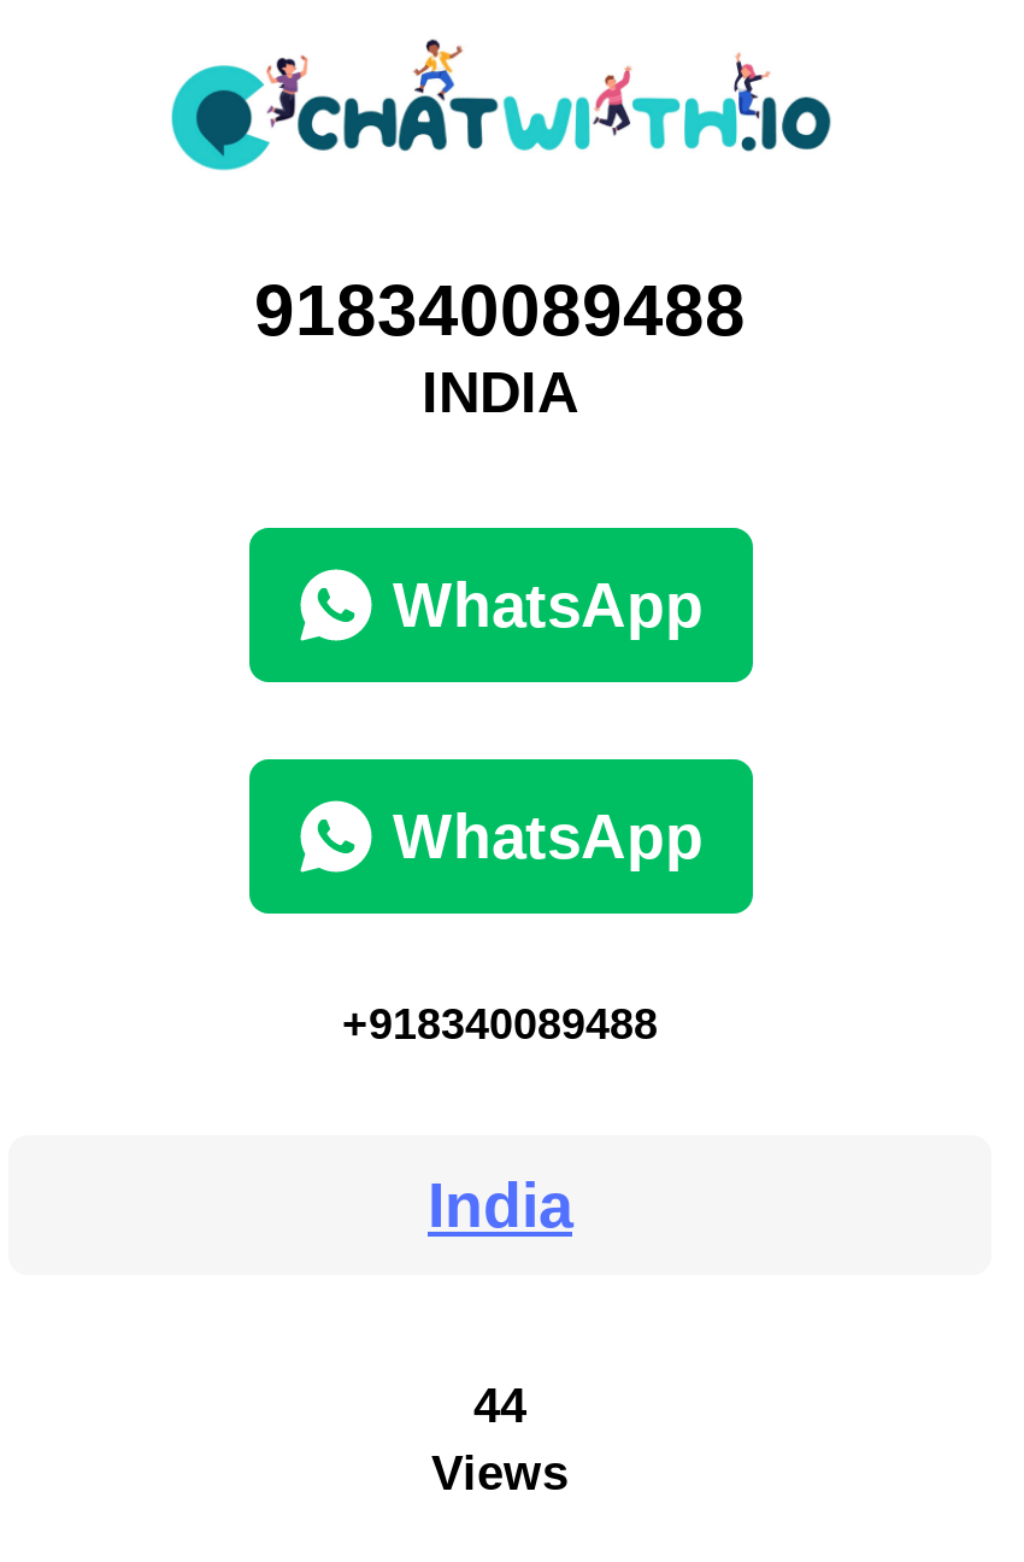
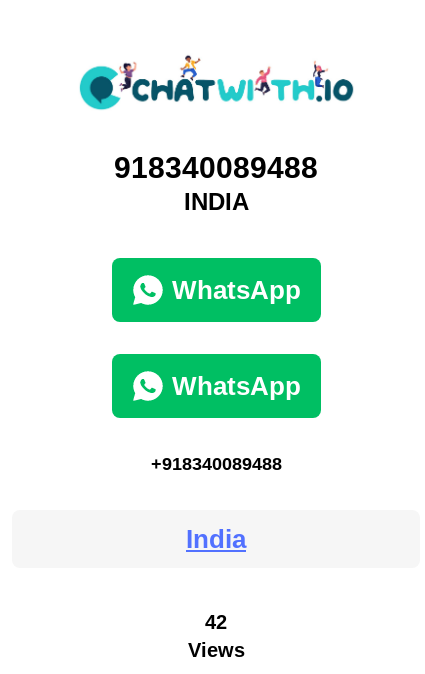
[473,1378,526,1431] 44 -> [205,611,227,633] 42

